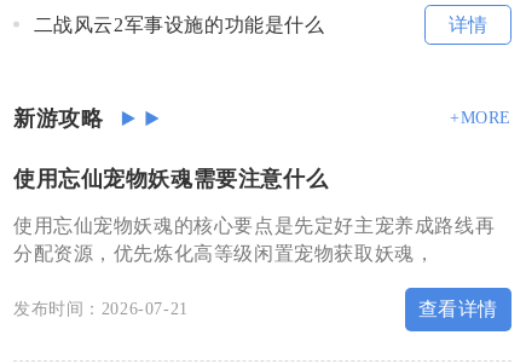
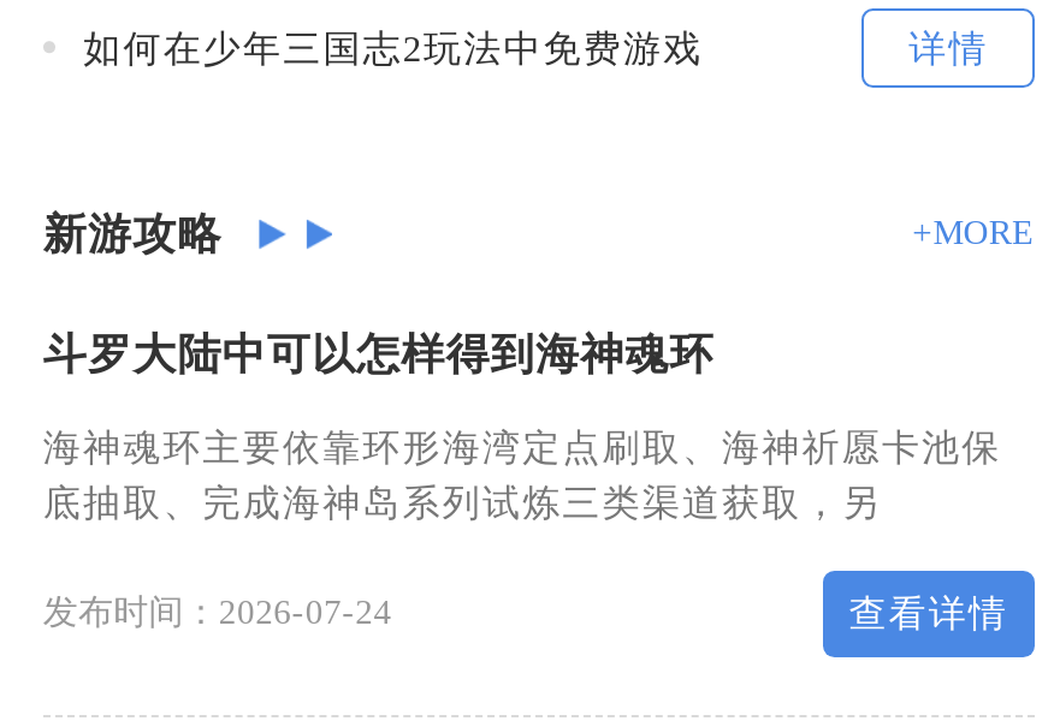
[33,14,325,35] 二战风云2军事设施的功能是什么 -> [83,27,703,68] 如何在少年三国志2玩法中免费游戏
[13,167,328,191] 使用忘仙宠物妖魂需要注意什么 -> [43,330,714,378] 斗罗大陆中可以怎样得到海神魂环
[13,215,495,264] 使用忘仙宠物妖魂的核心要点是先定好主宠养成路线再 | 分配资源，优先炼化高等级闲置宠物获取妖魂， -> [43,427,1002,523] 海神魂环主要依靠环形海湾定点刷取、海神祈愿卡池保 | 底抽取、完成海神岛系列试炼三类渠道获取，另
[13,299,189,318] 发布时间：2026-07-21 -> [43,593,392,631] 发布时间：2026-07-24

